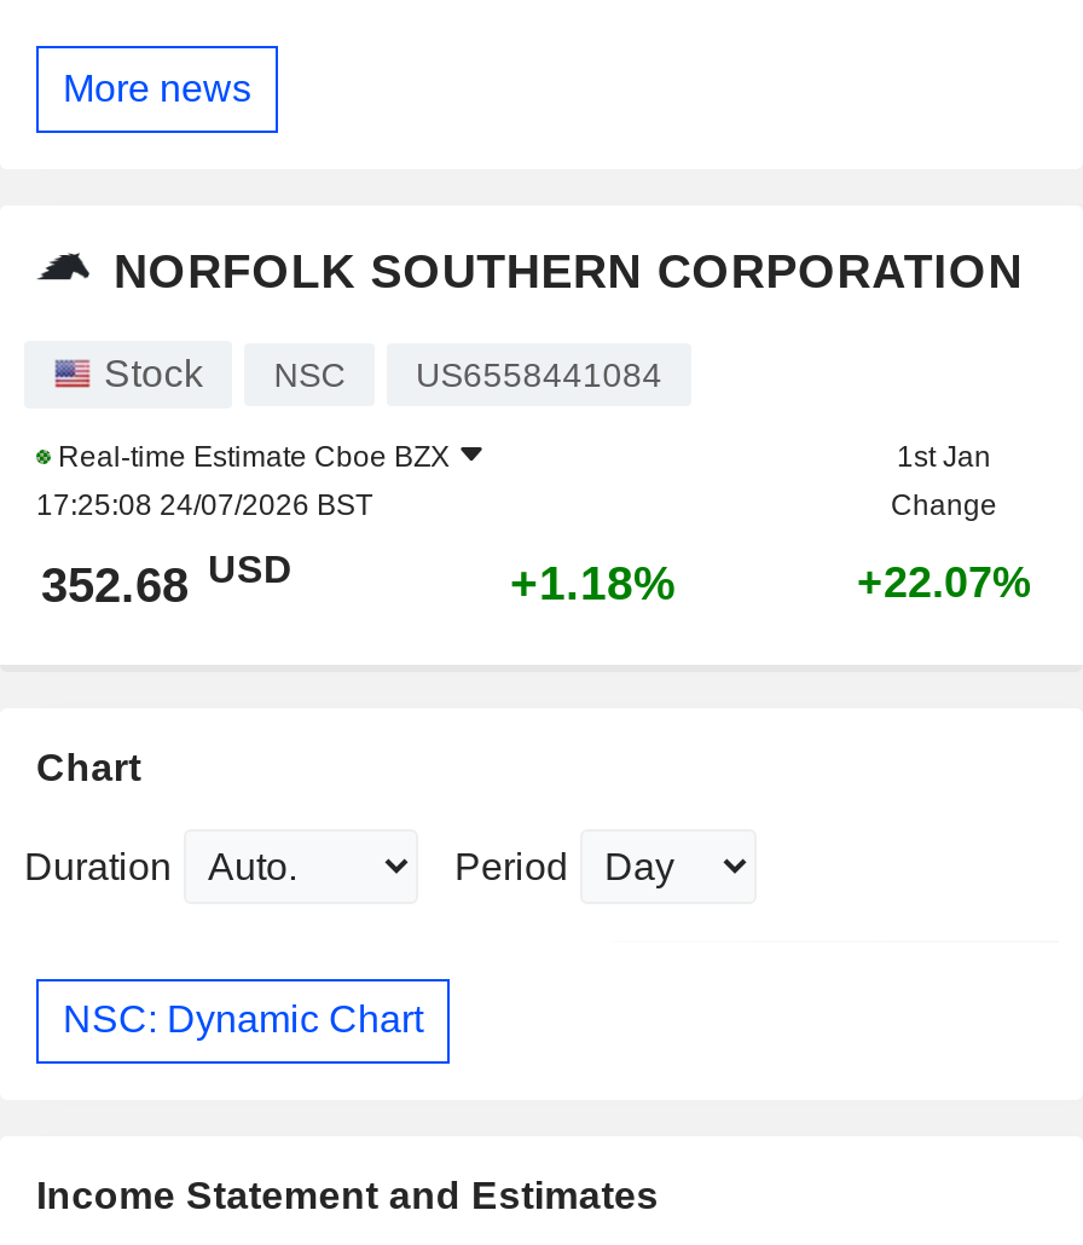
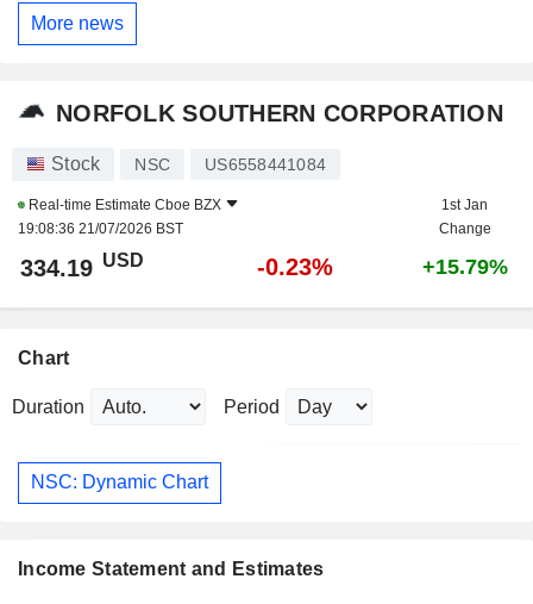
[36,487,372,521] 17:25:08 24/07/2026 BST -> [18,220,183,237] 19:08:36 21/07/2026 BST
[41,549,293,611] 352.68 USD -> [20,250,144,281] 334.19 USD
[510,555,677,608] +1.18% -> [257,253,333,279] -0.23%
[857,557,1031,606] +22.07% -> [422,254,507,278] +15.79%

